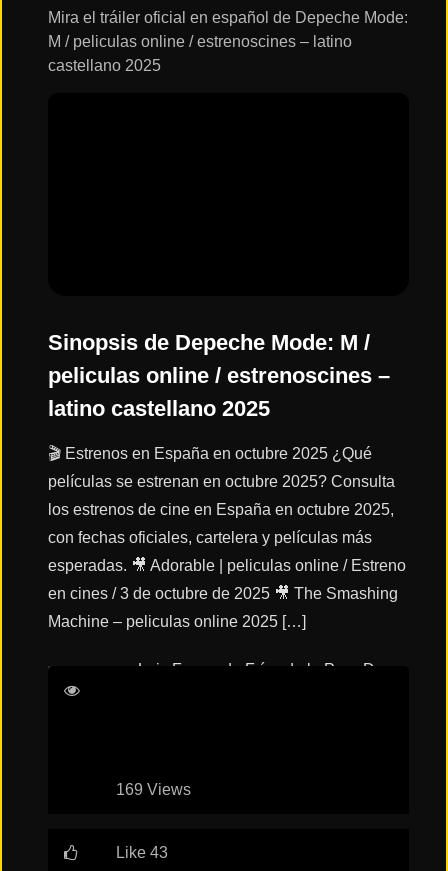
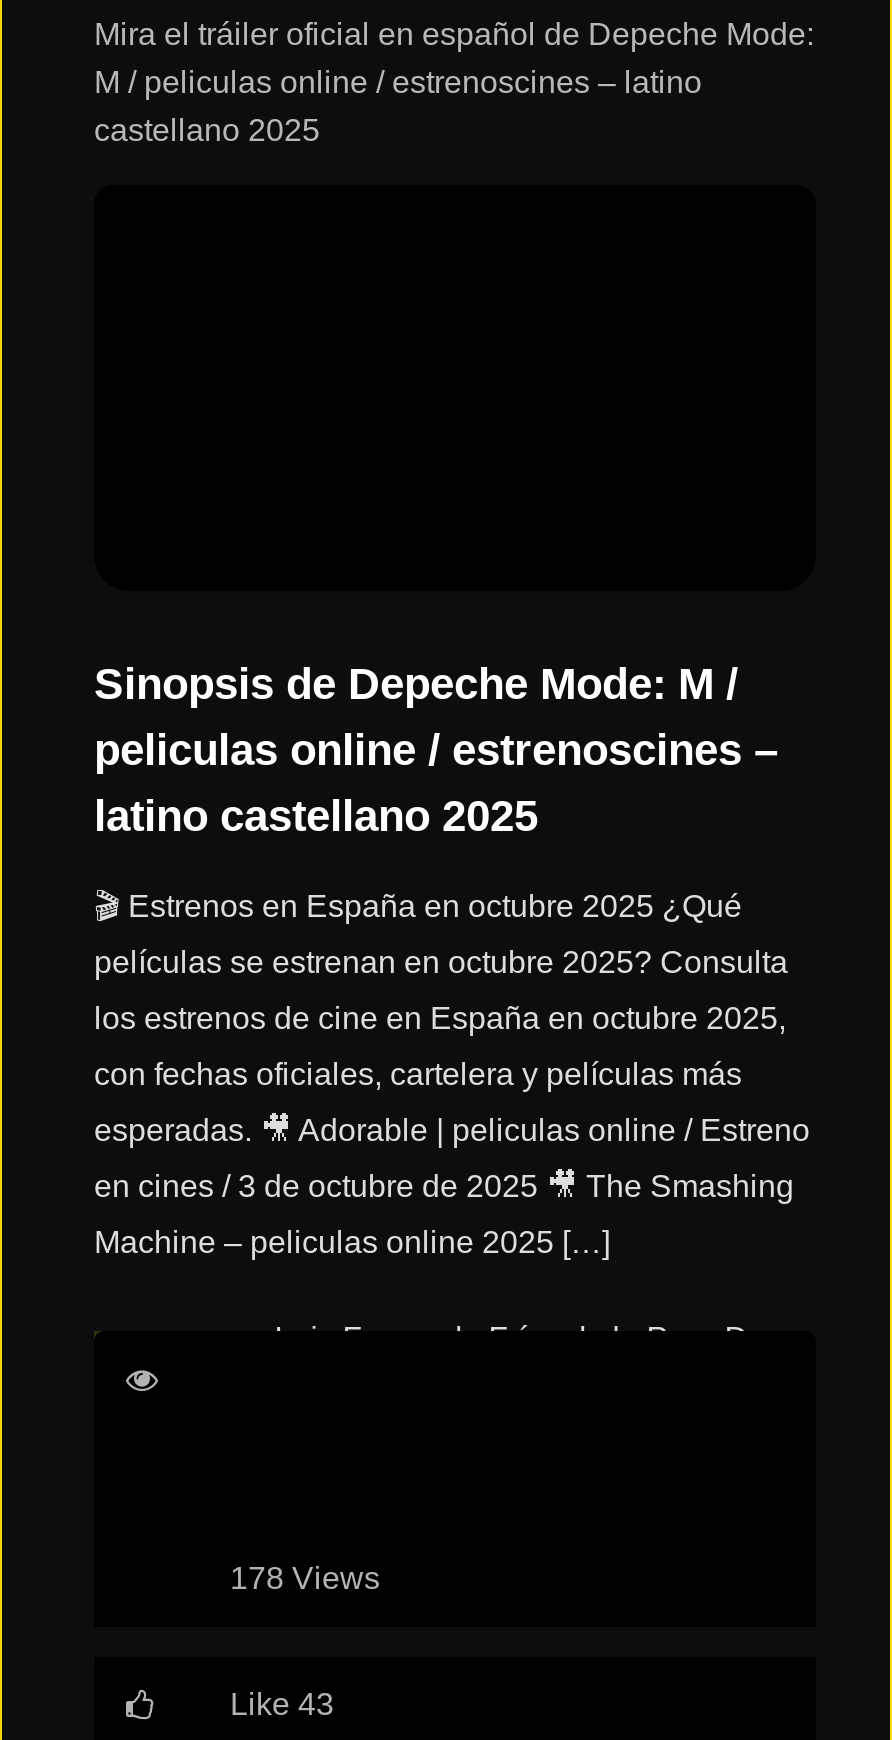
[116,781,191,798] 169 Views -> [230,1561,380,1595] 178 Views

